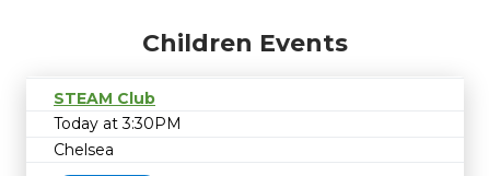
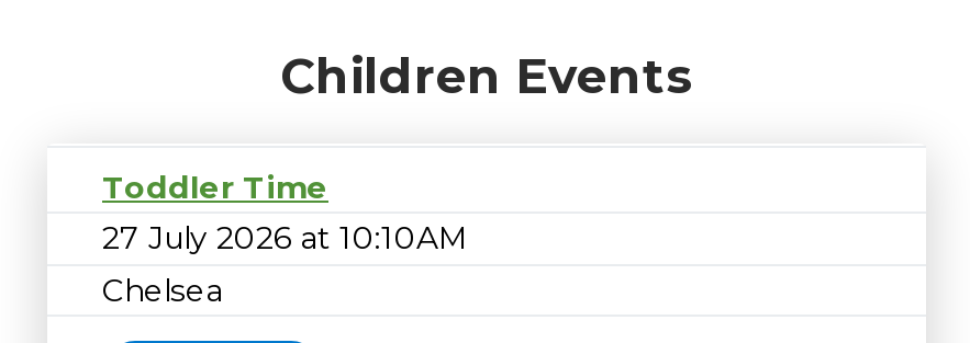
[54,88,182,133] STEAM Club | Today at 3:30PM -> [102,167,469,258] Toddler Time | 27 July 2026 at 10:10AM

